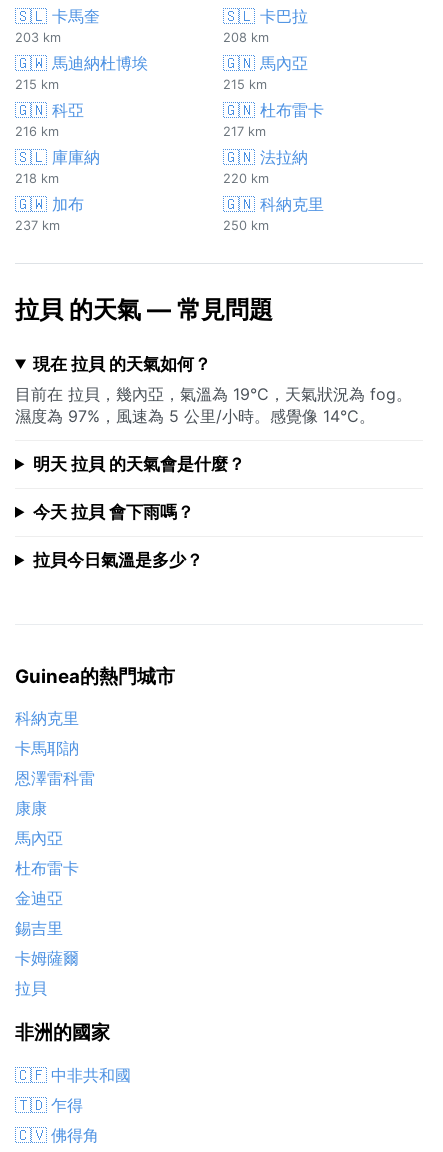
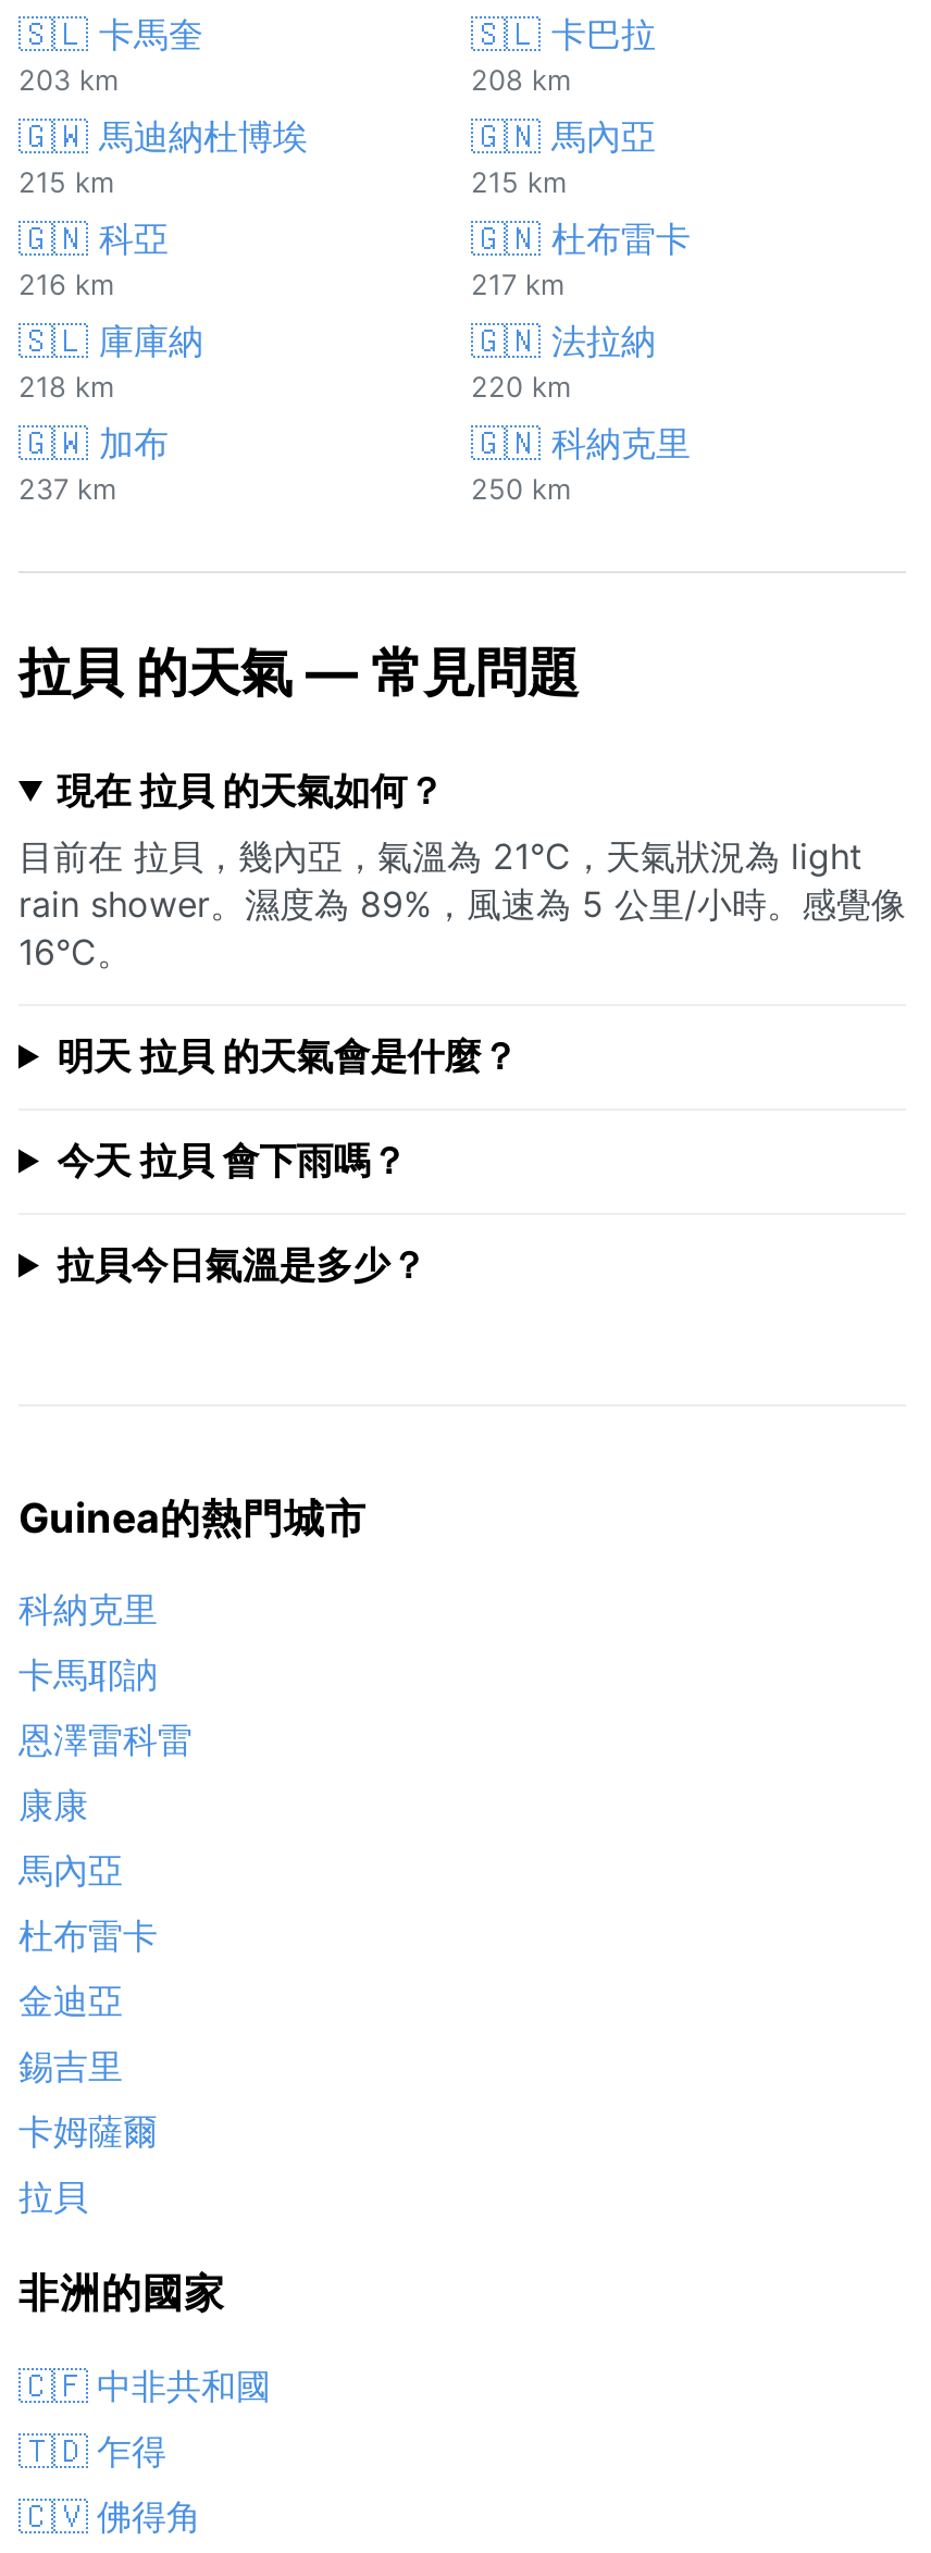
[15,384,412,426] 目前在 拉貝，幾內亞，氣溫為 19°C，天氣狀況為 fog。 | 濕度為 97%，風速為 5 公里/小時。感覺像 14°C。 -> [18,834,906,973] 目前在 拉貝，幾內亞，氣溫為 21°C，天氣狀況為 light | rain shower。濕度為 89%，風速為 5 公里/小時。感覺像 | 16°C。

